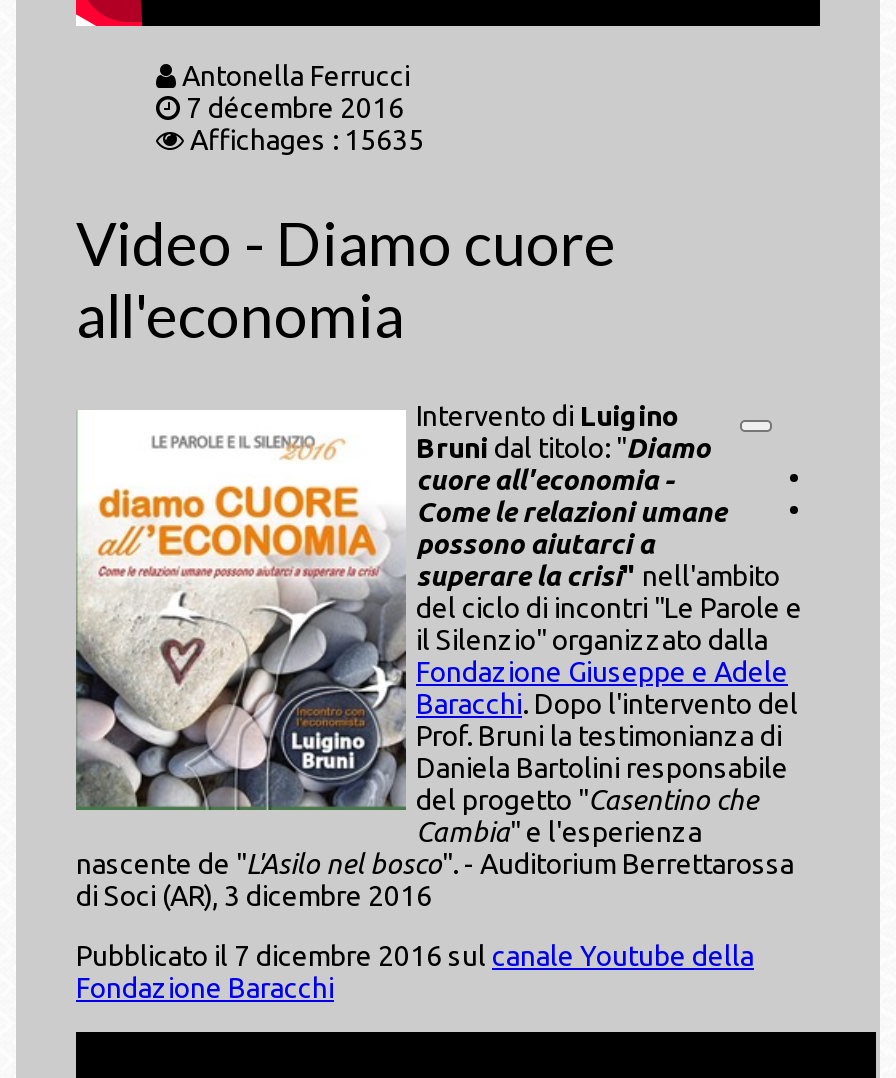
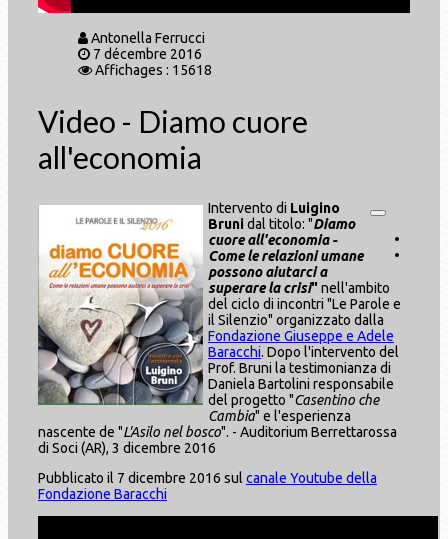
[190,124,424,156] Affichages : 15635 -> [95,62,212,78] Affichages : 15618

